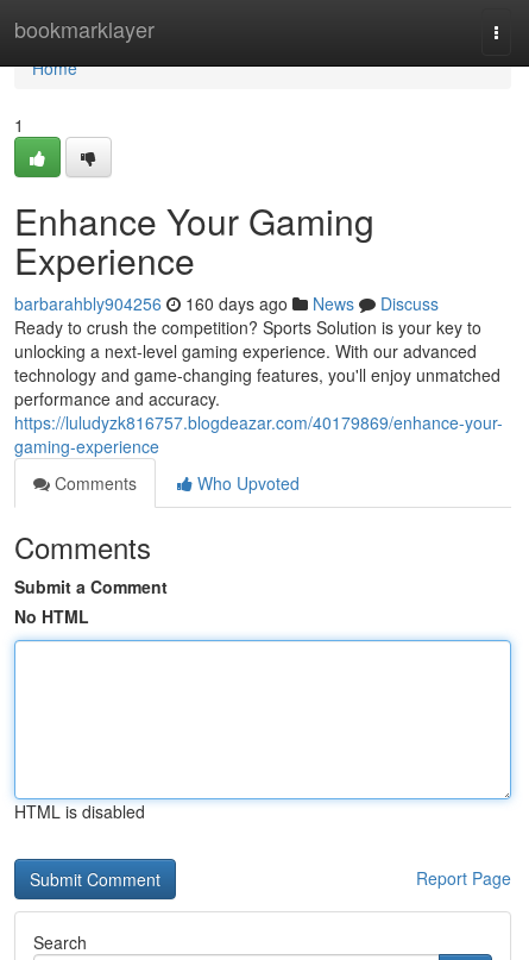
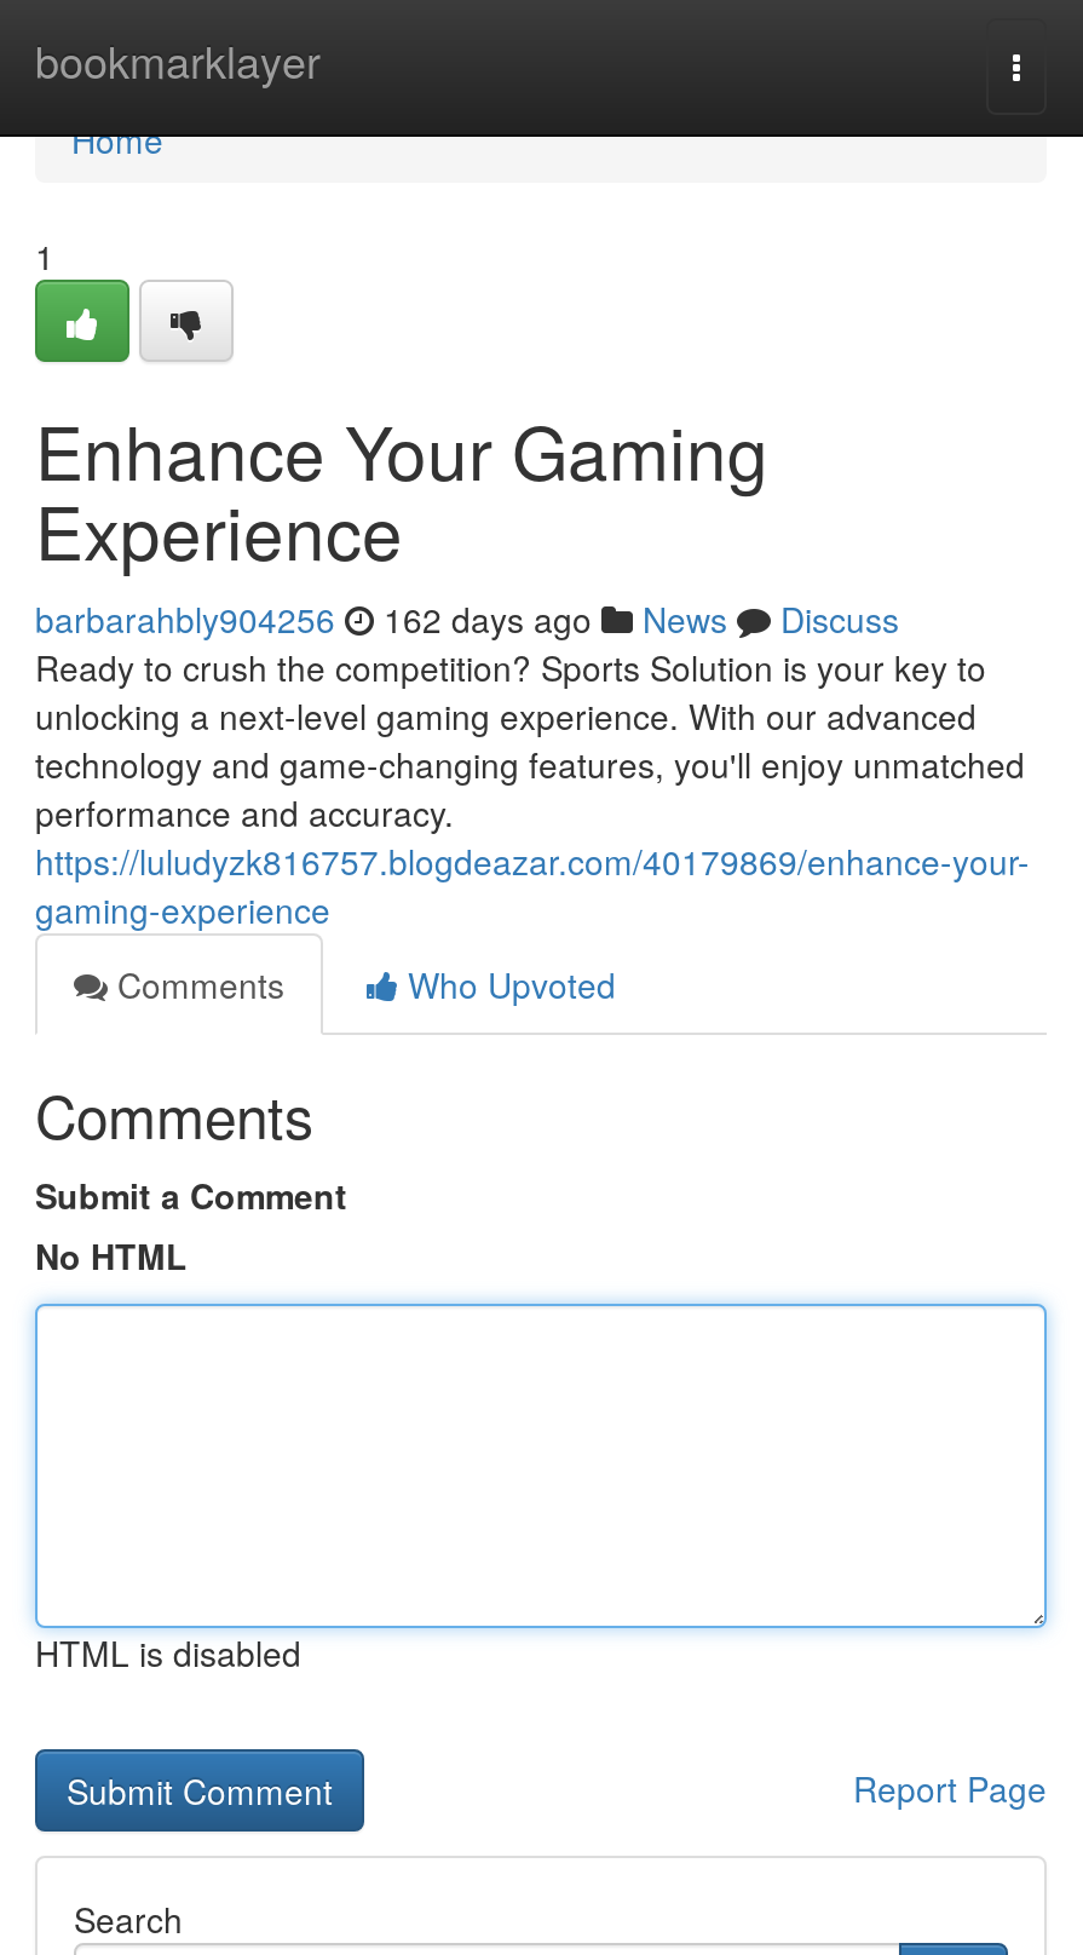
[14,291,439,315] barbarahbly904256 160 days ago News Discuss -> [35,594,899,643] barbarahbly904256 162 days ago News Discuss

